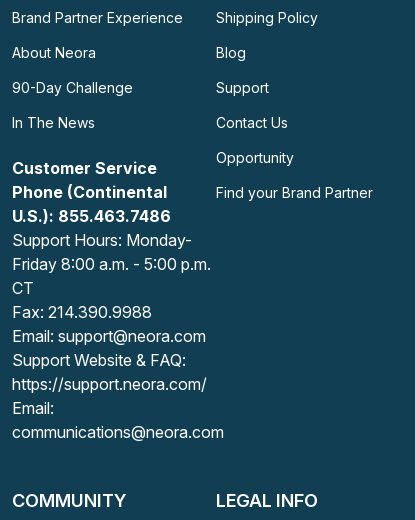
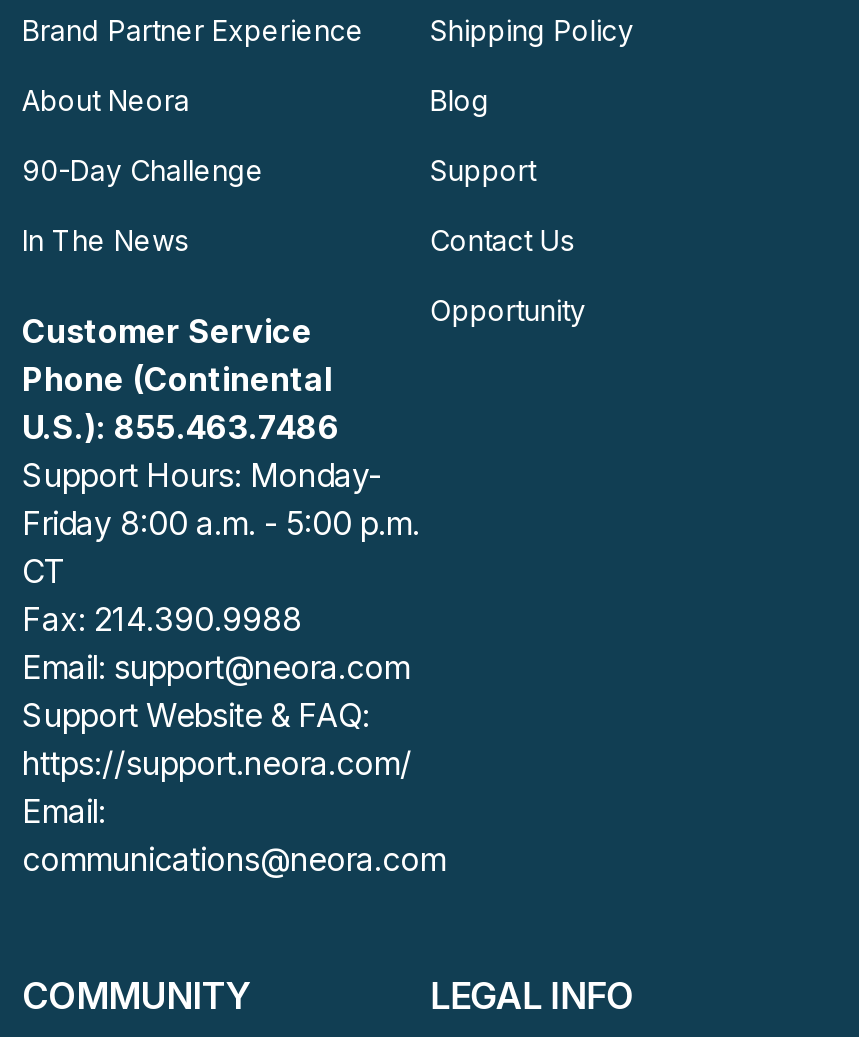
[216,184,373,201] Find your Brand Partner -> none

